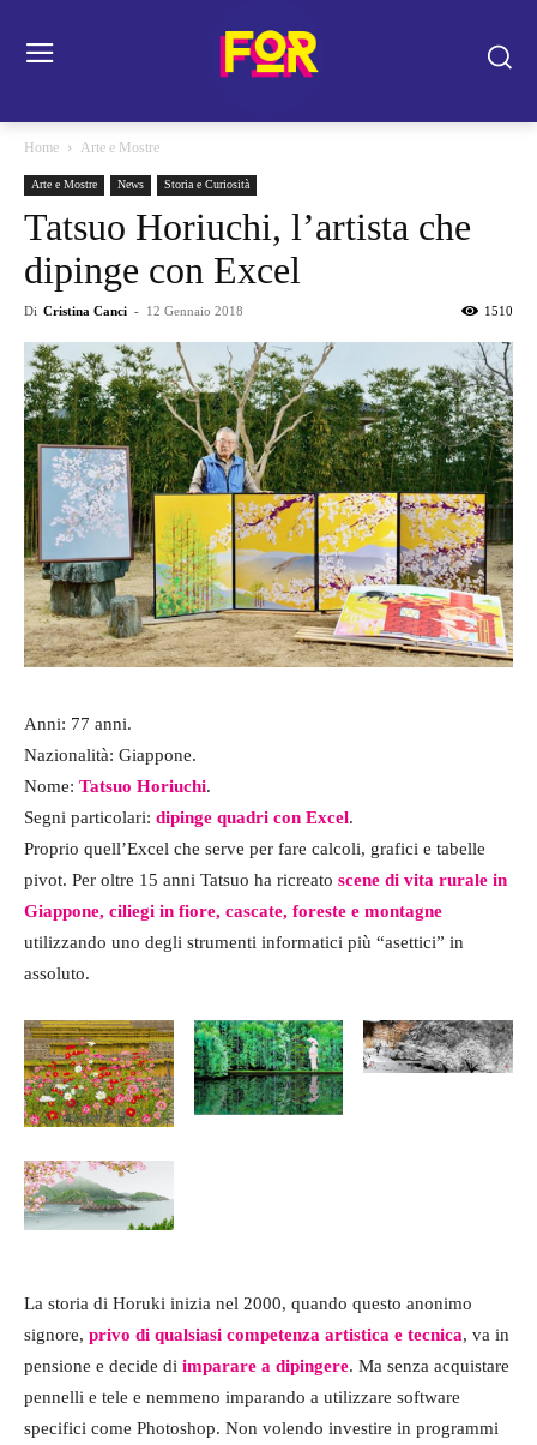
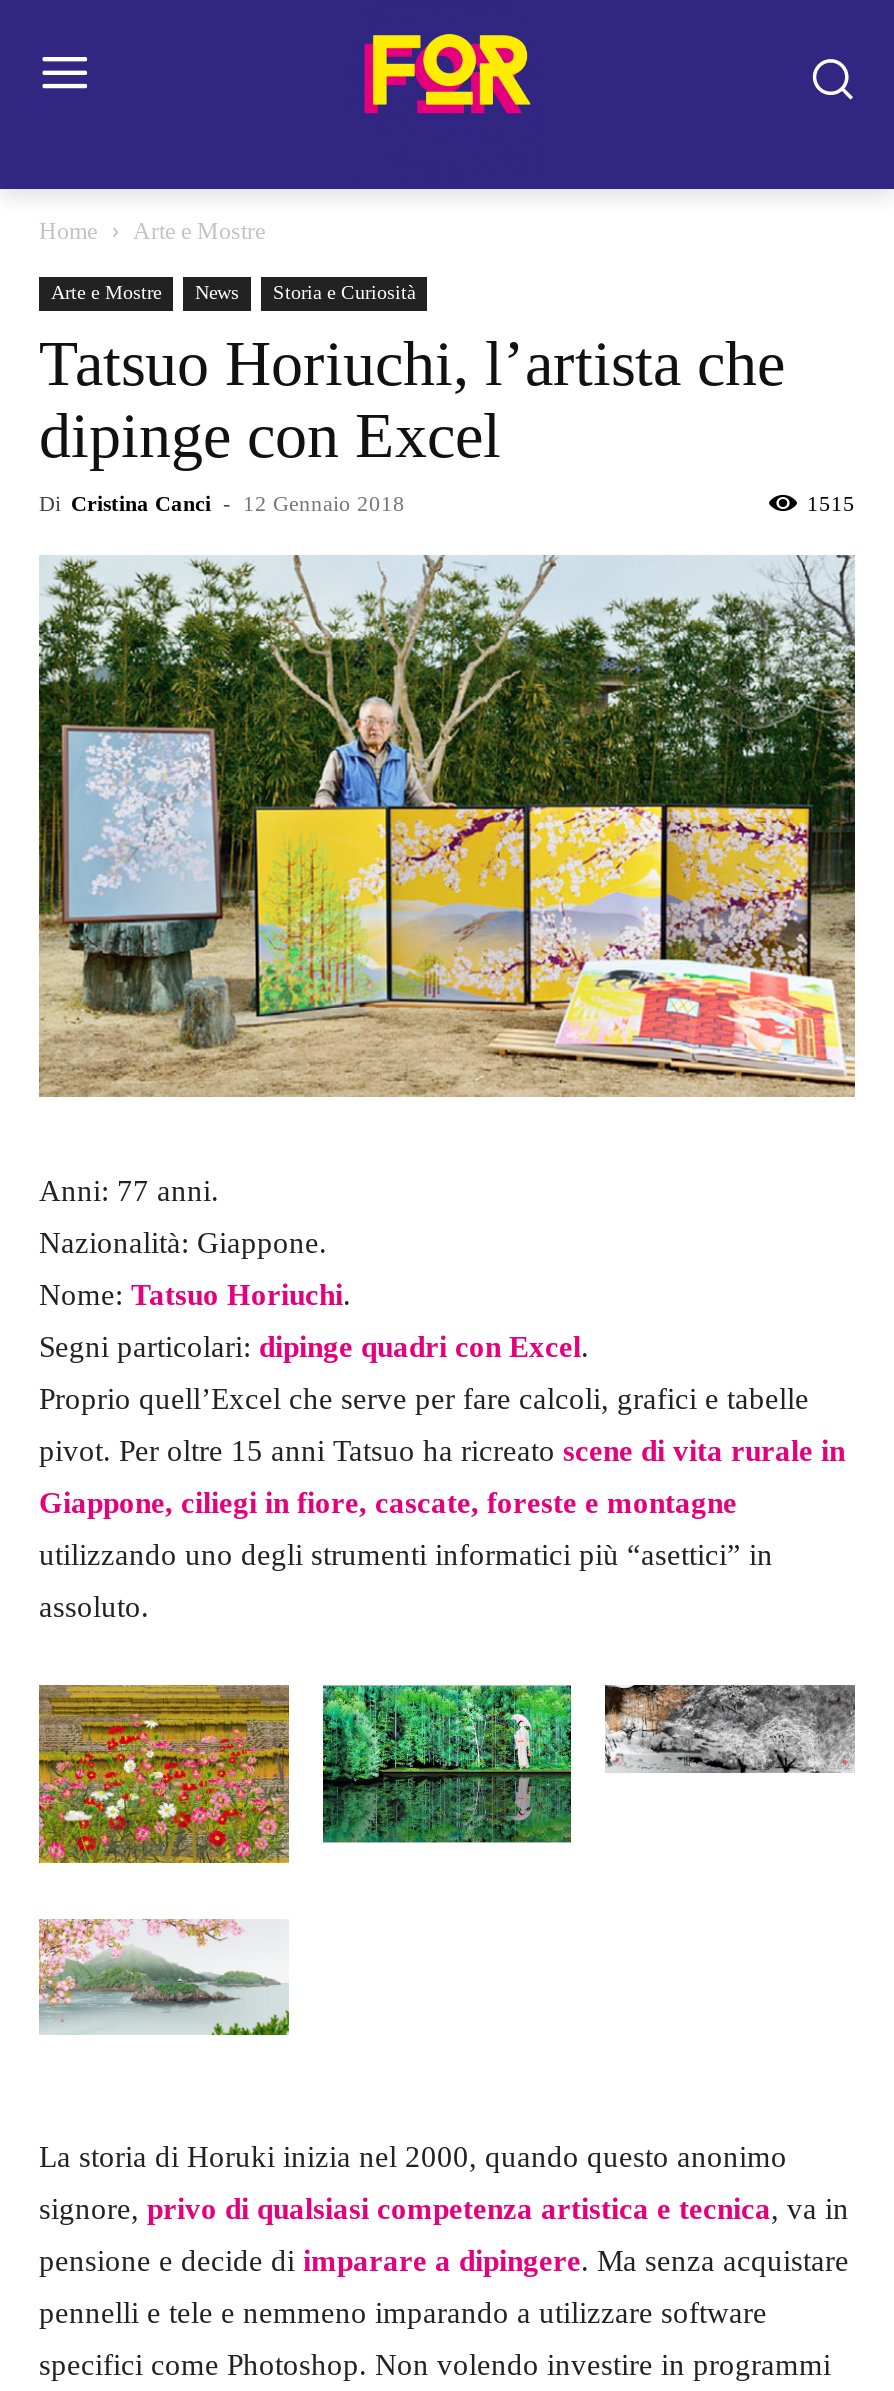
[484,304,513,318] 1510 -> [807,491,855,515] 1515

